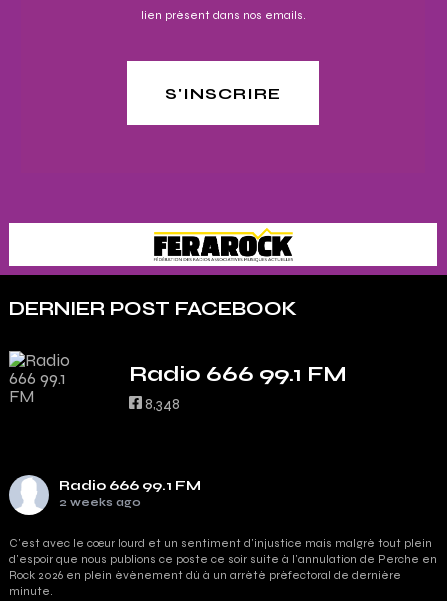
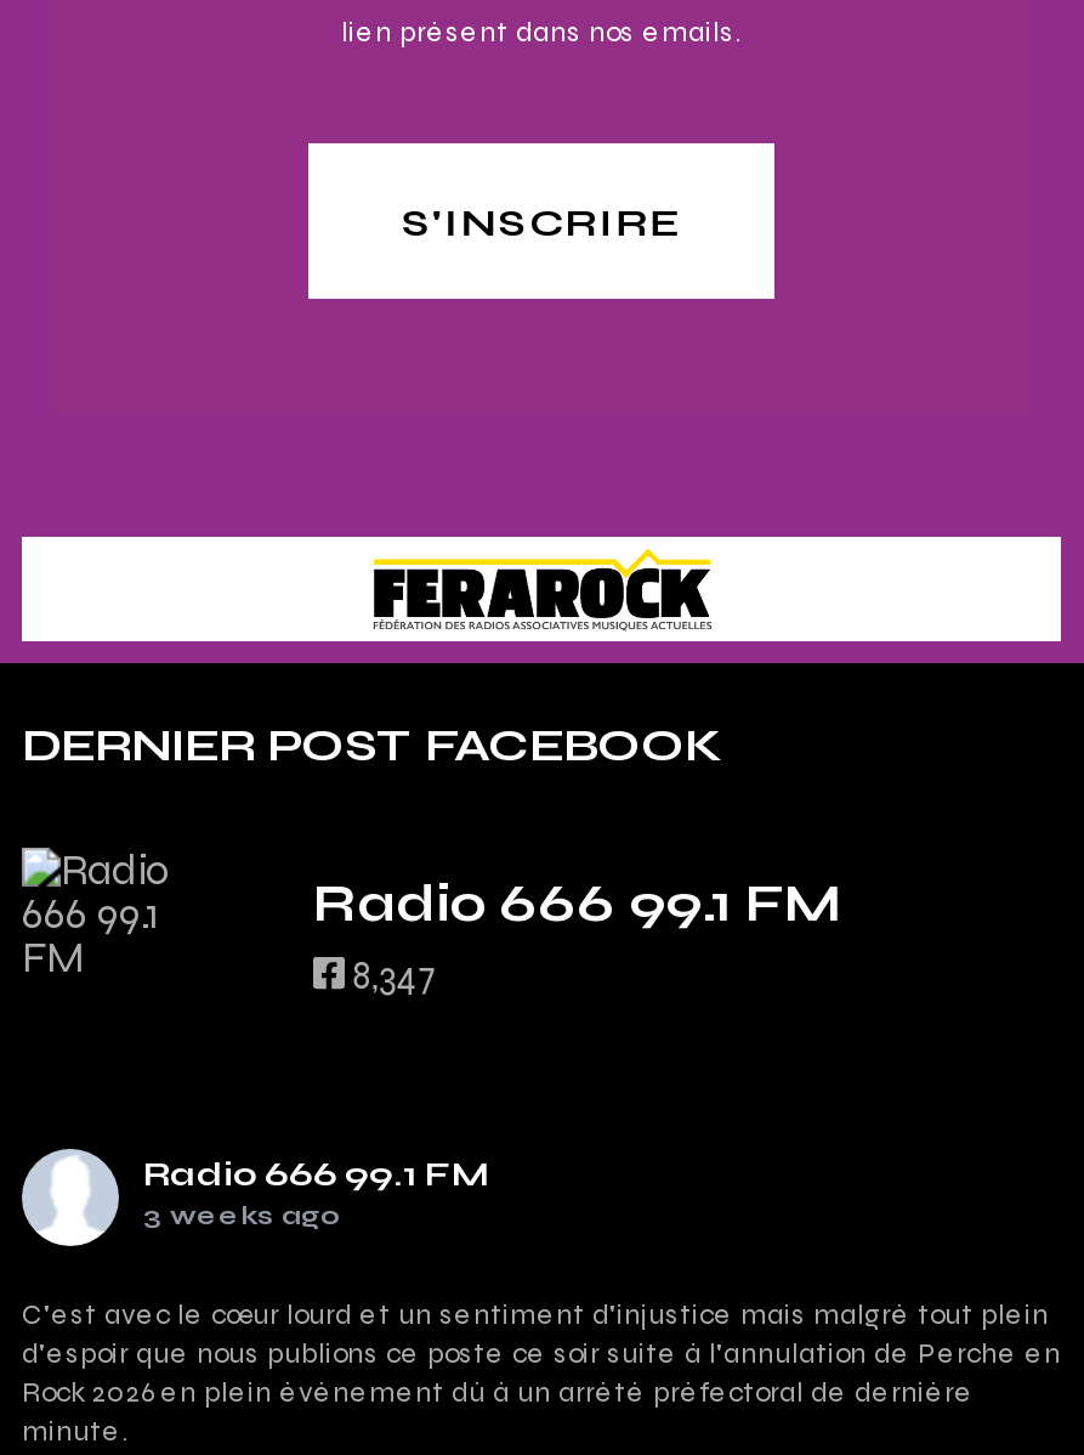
[145,393,180,412] 8,348 -> [353,951,437,997] 8,347
[59,495,141,508] 2 weeks ago -> [143,1199,342,1230] 3 weeks ago

